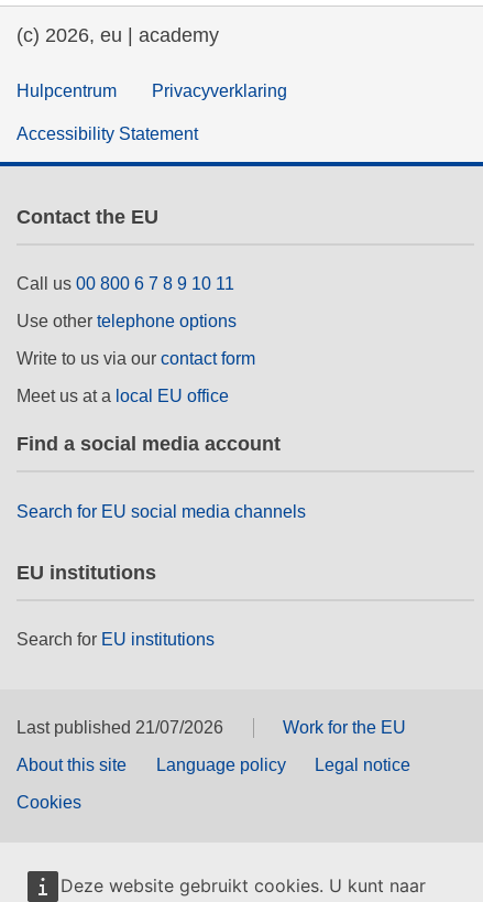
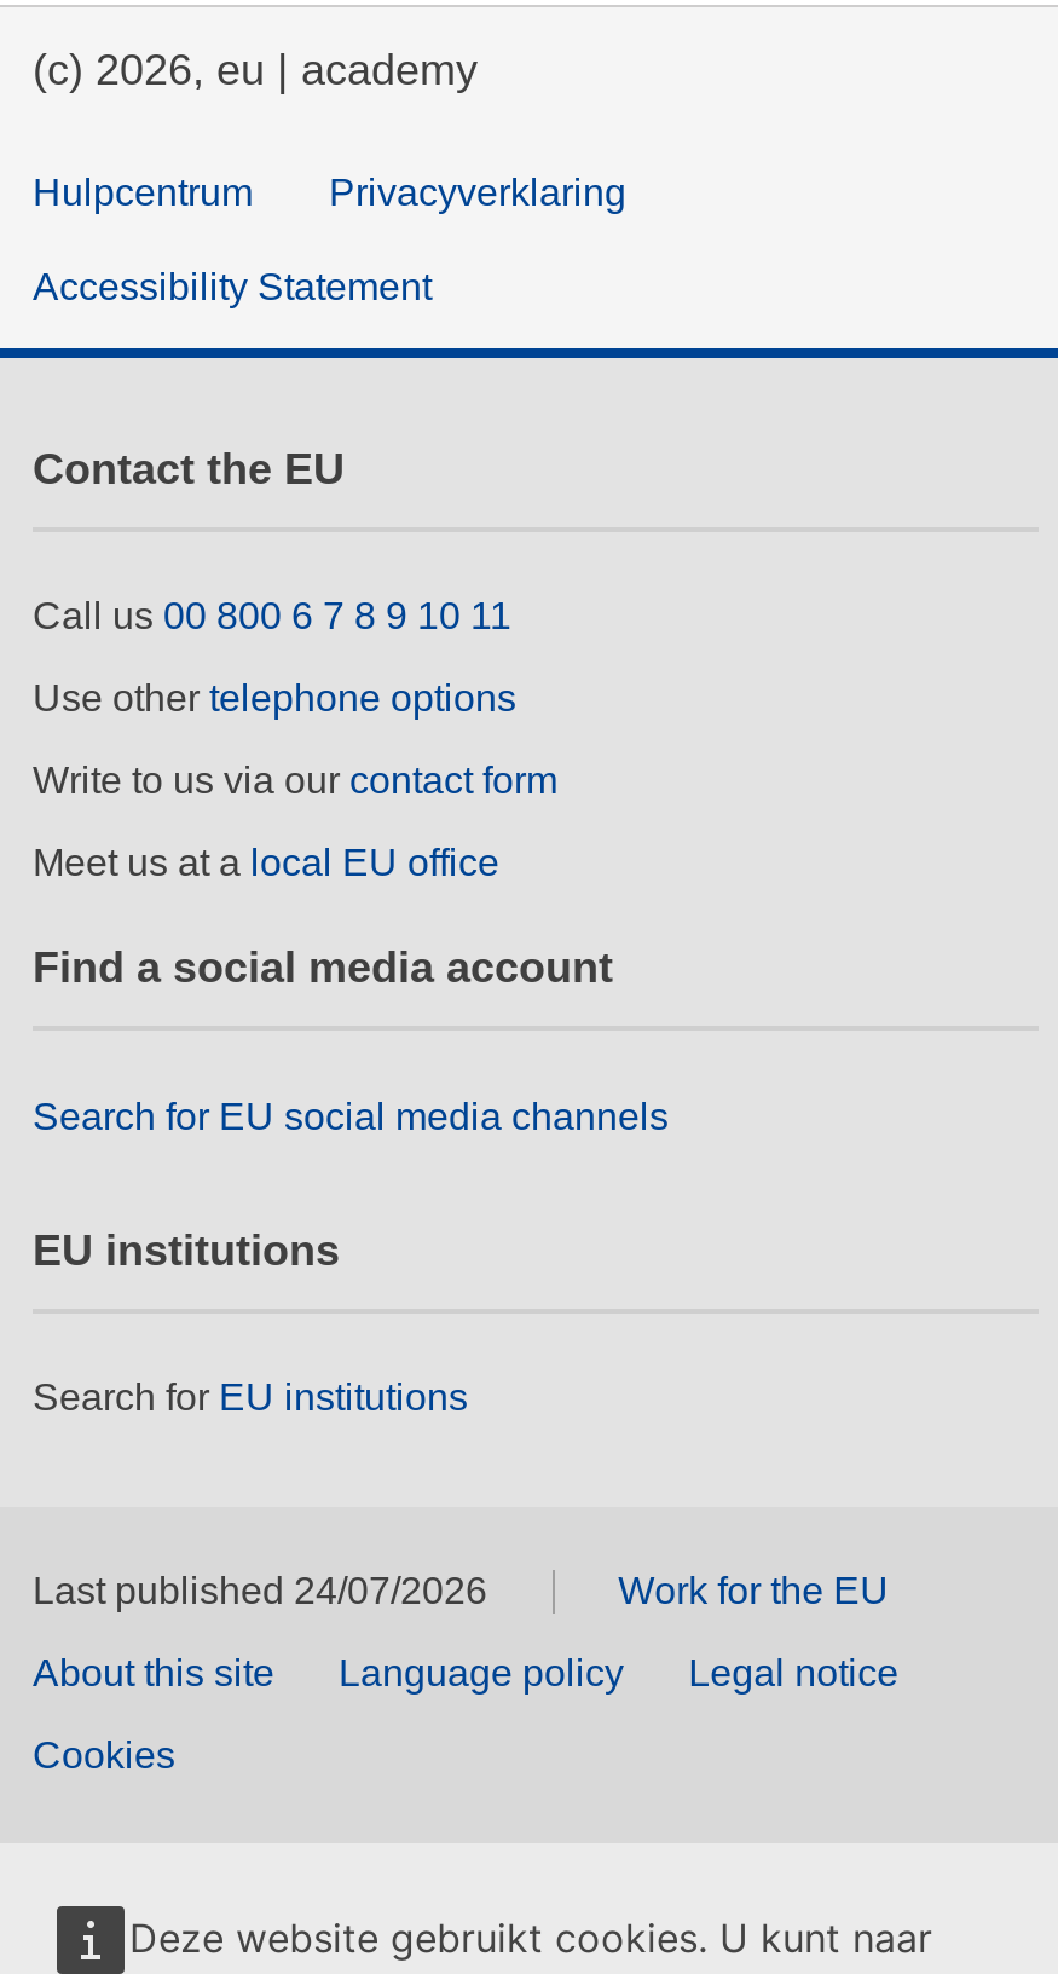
[17,719,223,737] Last published 21/07/2026 -> [33,1571,487,1612] Last published 24/07/2026

